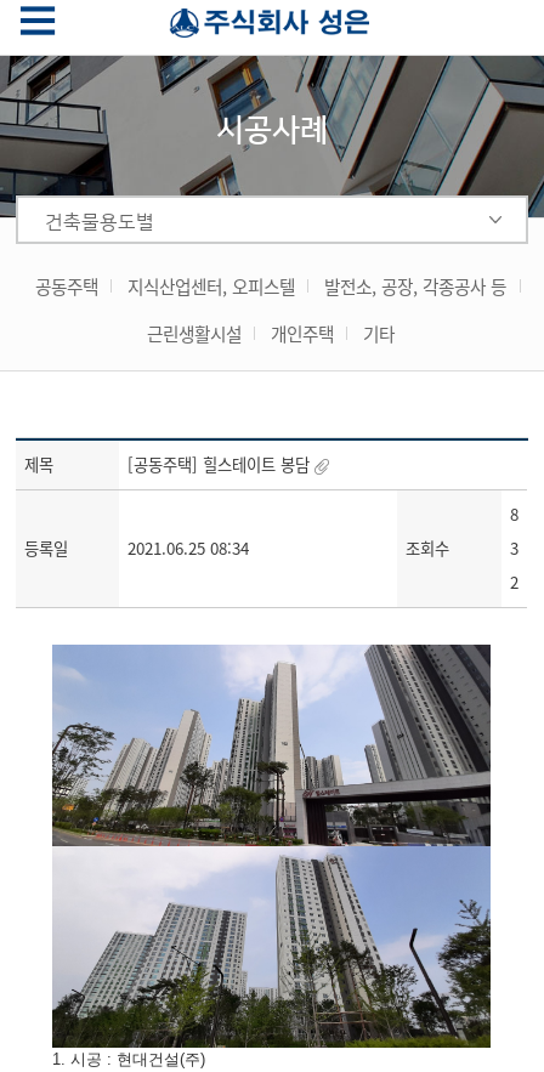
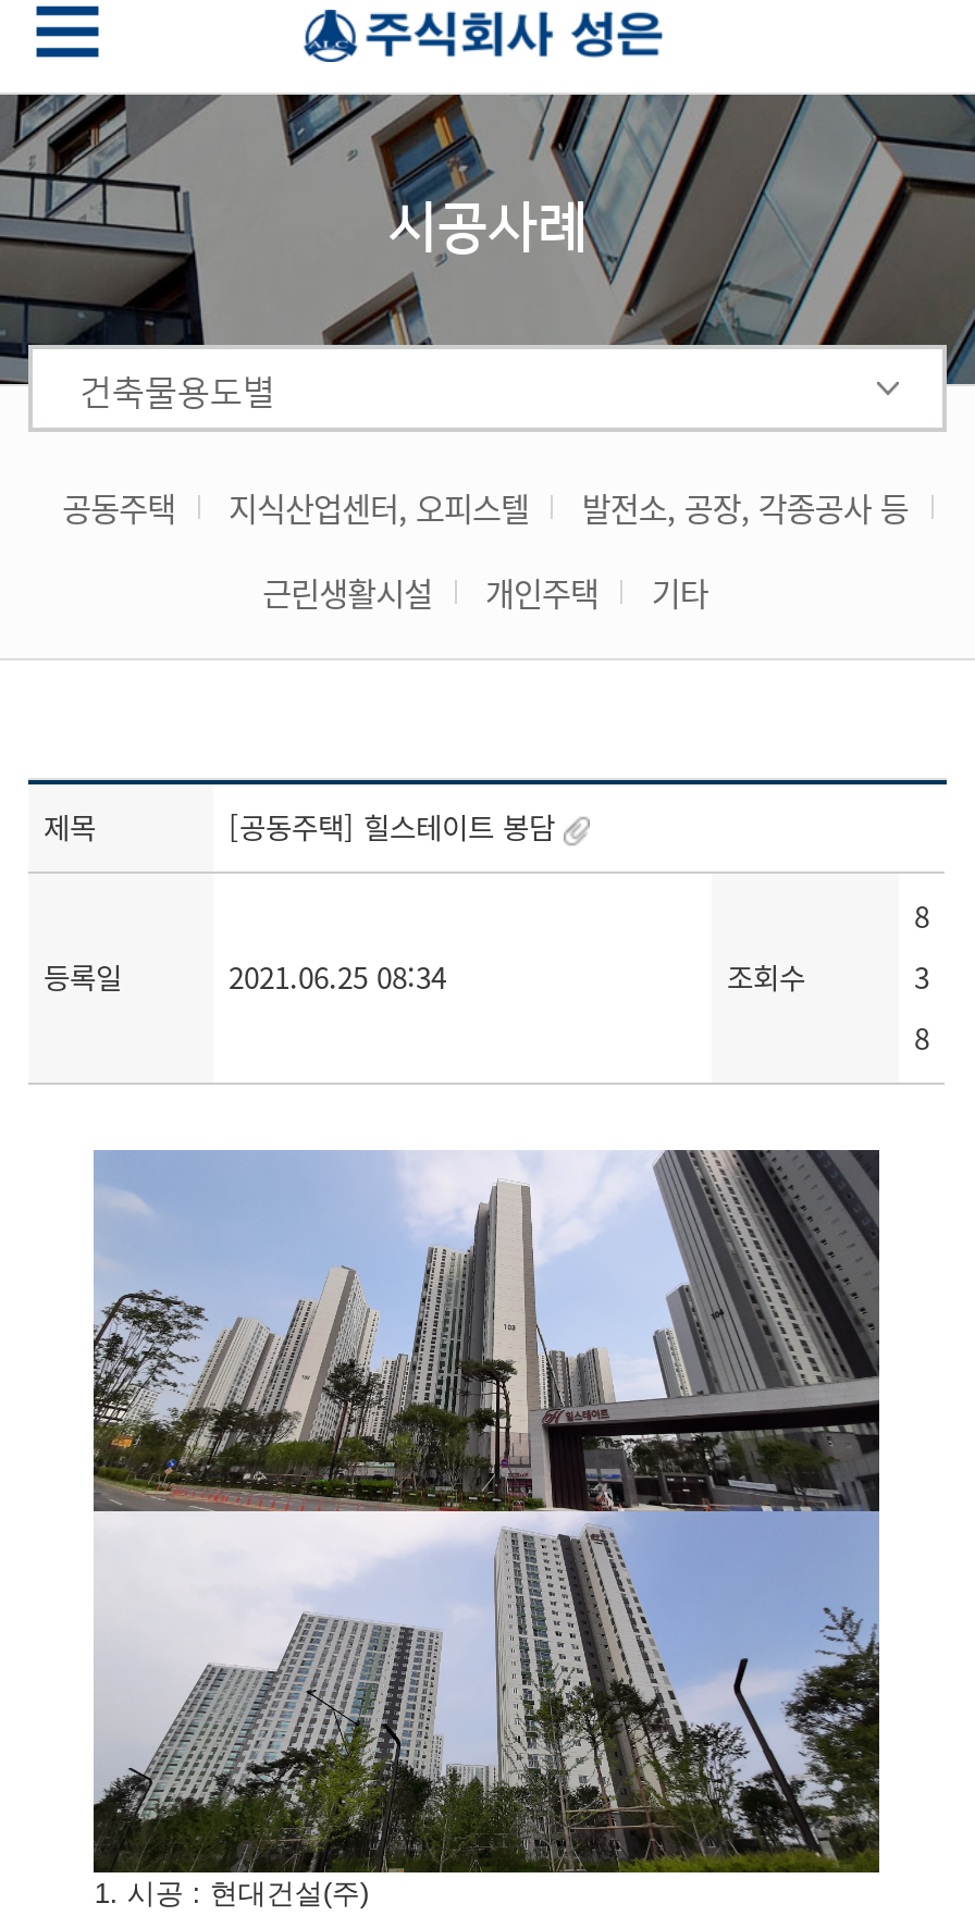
[510,570,518,593] 2 -> [914,1017,929,1058] 8

